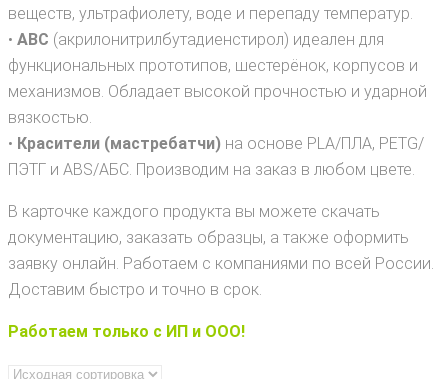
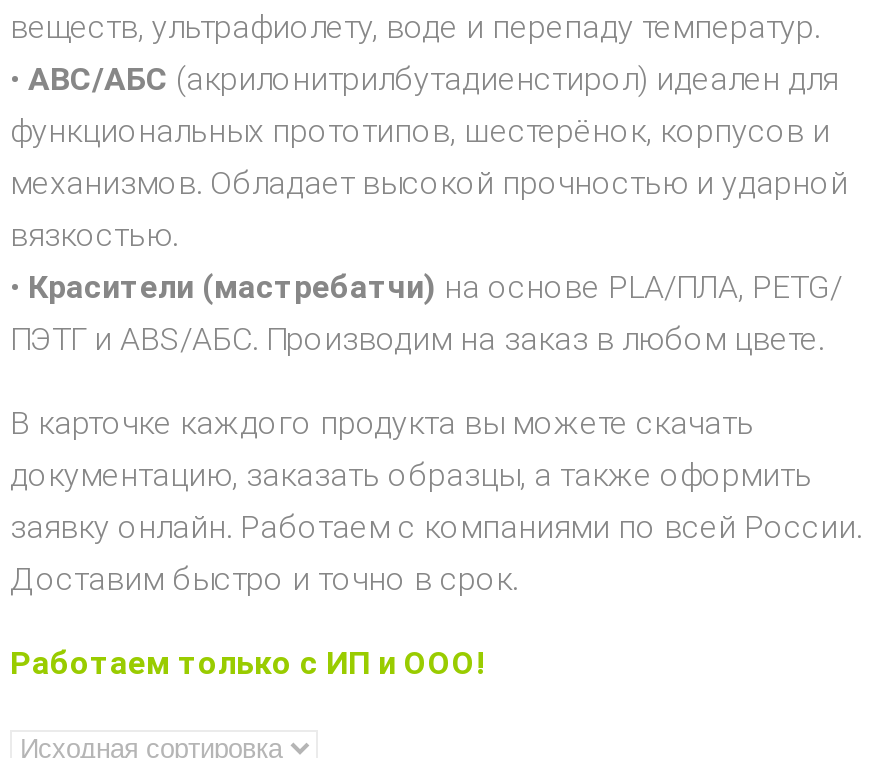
[8,30,384,49] • ABC (акрилонитрилбутадиенстирол) идеален для -> [10,61,838,99] • ABC/АБС (акрилонитрилбутадиенстирол) идеален для

